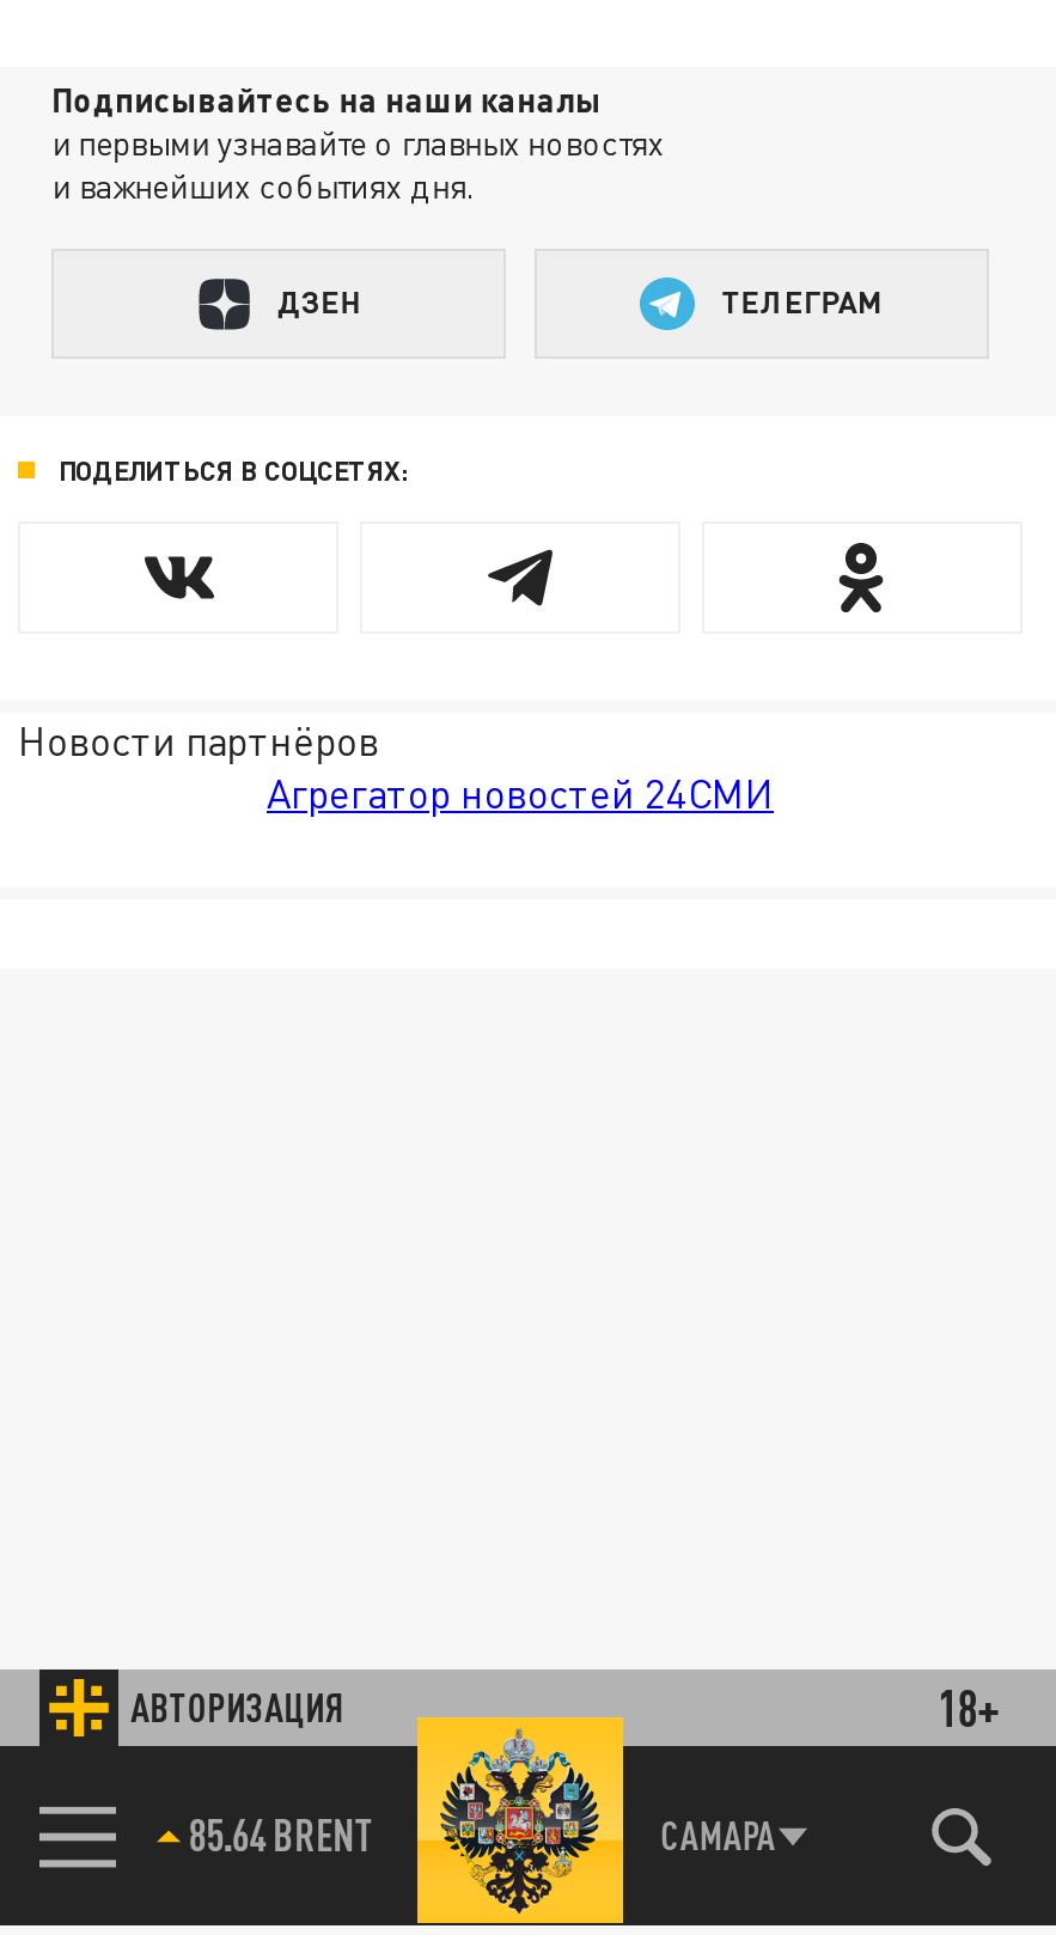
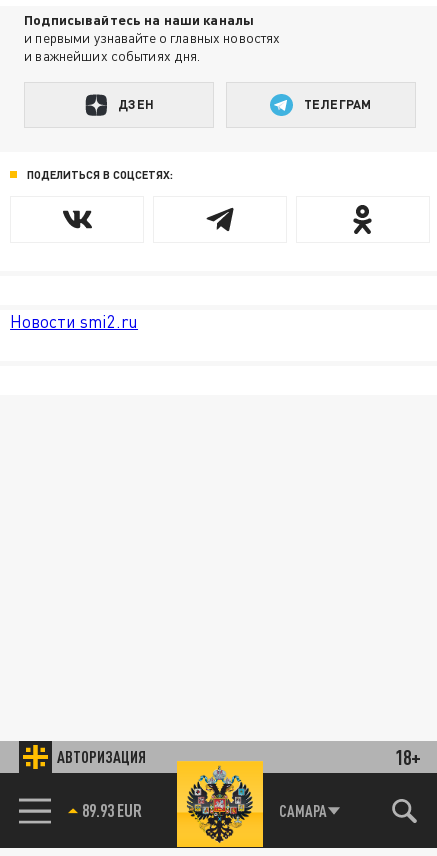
[18,714,774,817] Новости партнёров | Агрегатор новостей 24СМИ -> [10,311,138,332] Новости smi2.ru
[189,1808,376,1860] 85.64 BRENT -> [82,799,142,821] 89.93 EUR

